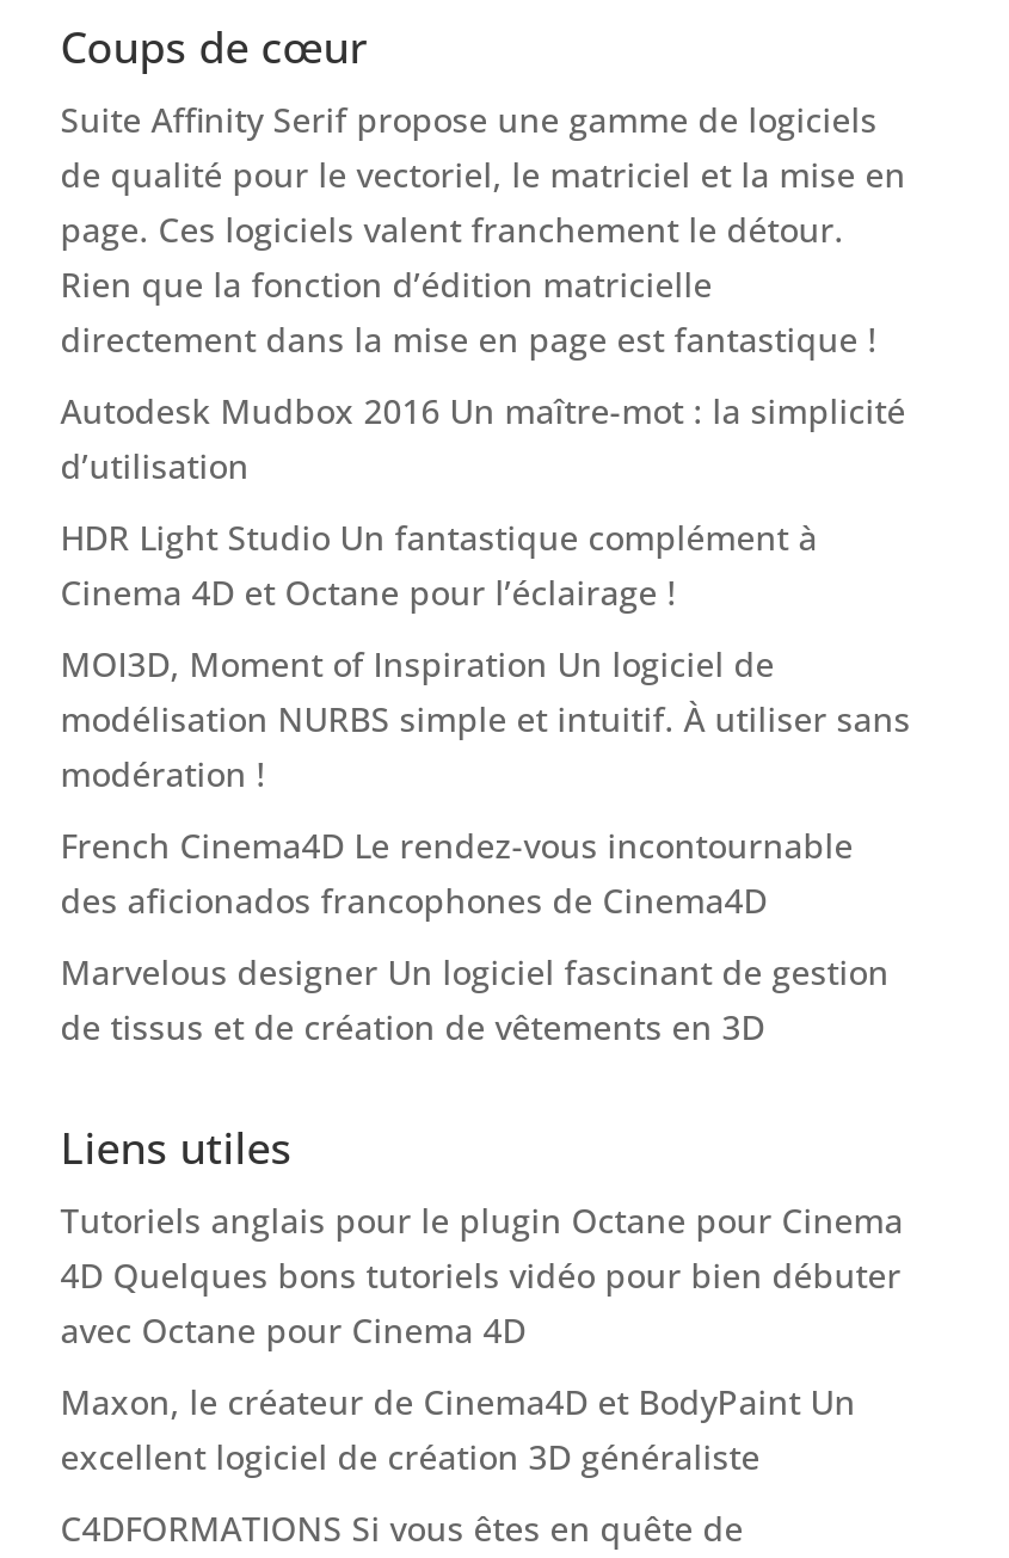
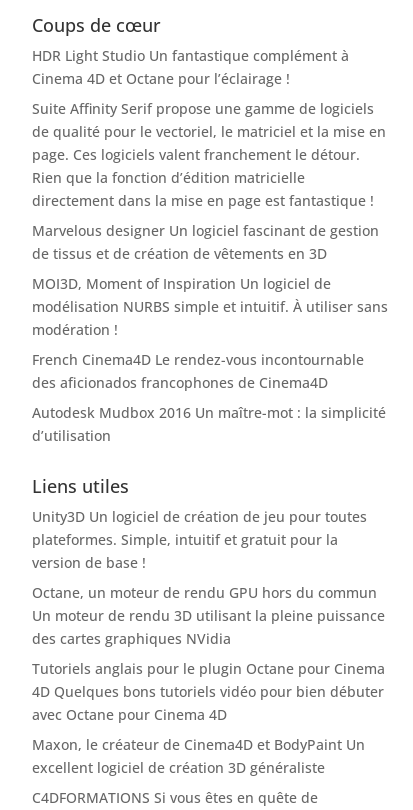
moved [60,388,906,488] -> [32,403,386,445]: Autodesk Mudbox 2016 Un maître-mot : la simplicité | d’utilisation
moved [60,515,817,615] -> [32,46,349,88]: HDR Light Studio Un fantastique complément à | Cinema 4D et Octane pour l’éclairage !
moved [60,949,889,1049] -> [32,221,379,263]: Marvelous designer Un logiciel fascinant de gestion | de tissus et de création de vêtements en 3D
none -> [32,507,385,648] Unity3D Un logiciel de création de jeu pour toutes | plateformes. Simple, intuitif et gratuit pour la | version de base ! | Octane, un moteur de rendu GPU hors du commun | Un moteur de rendu 3D utilisant la pleine puissance | des cartes graphiques NVidia

